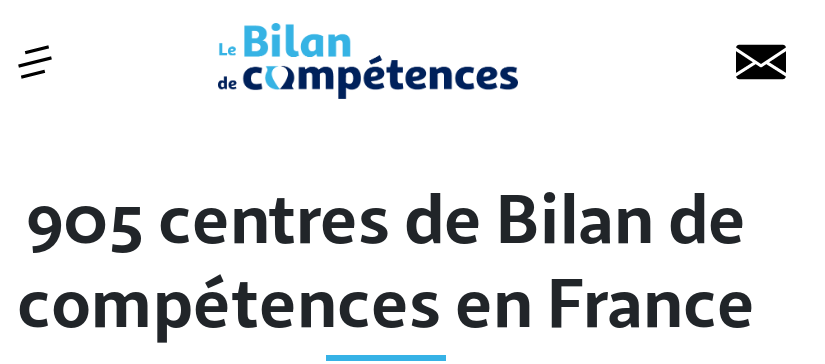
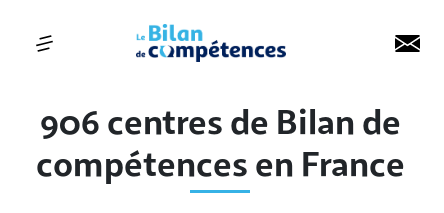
[26,175,746,259] 905 centres de Bilan de -> [39,100,400,142] 906 centres de Bilan de

